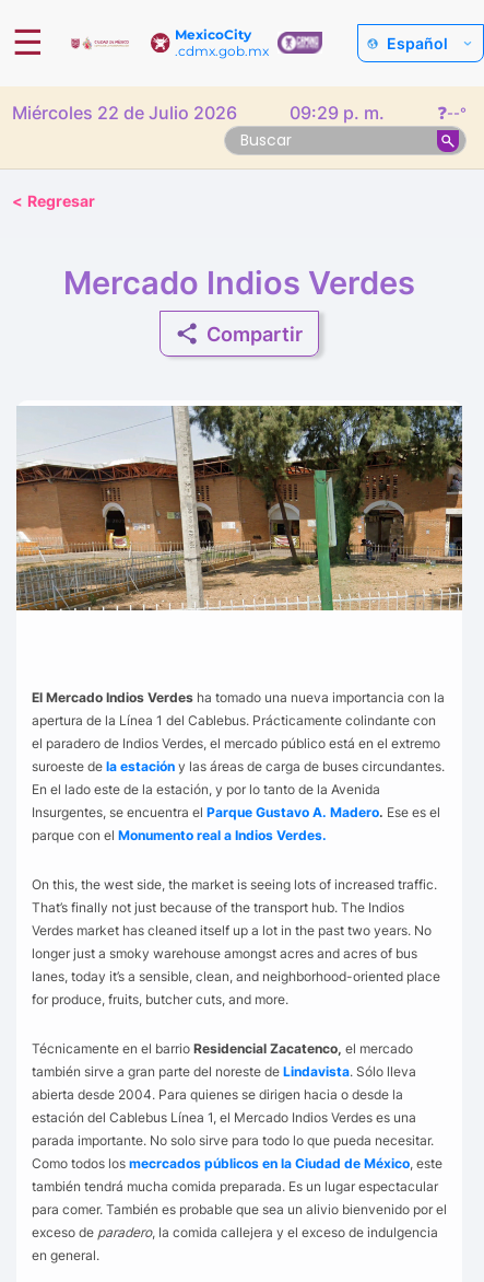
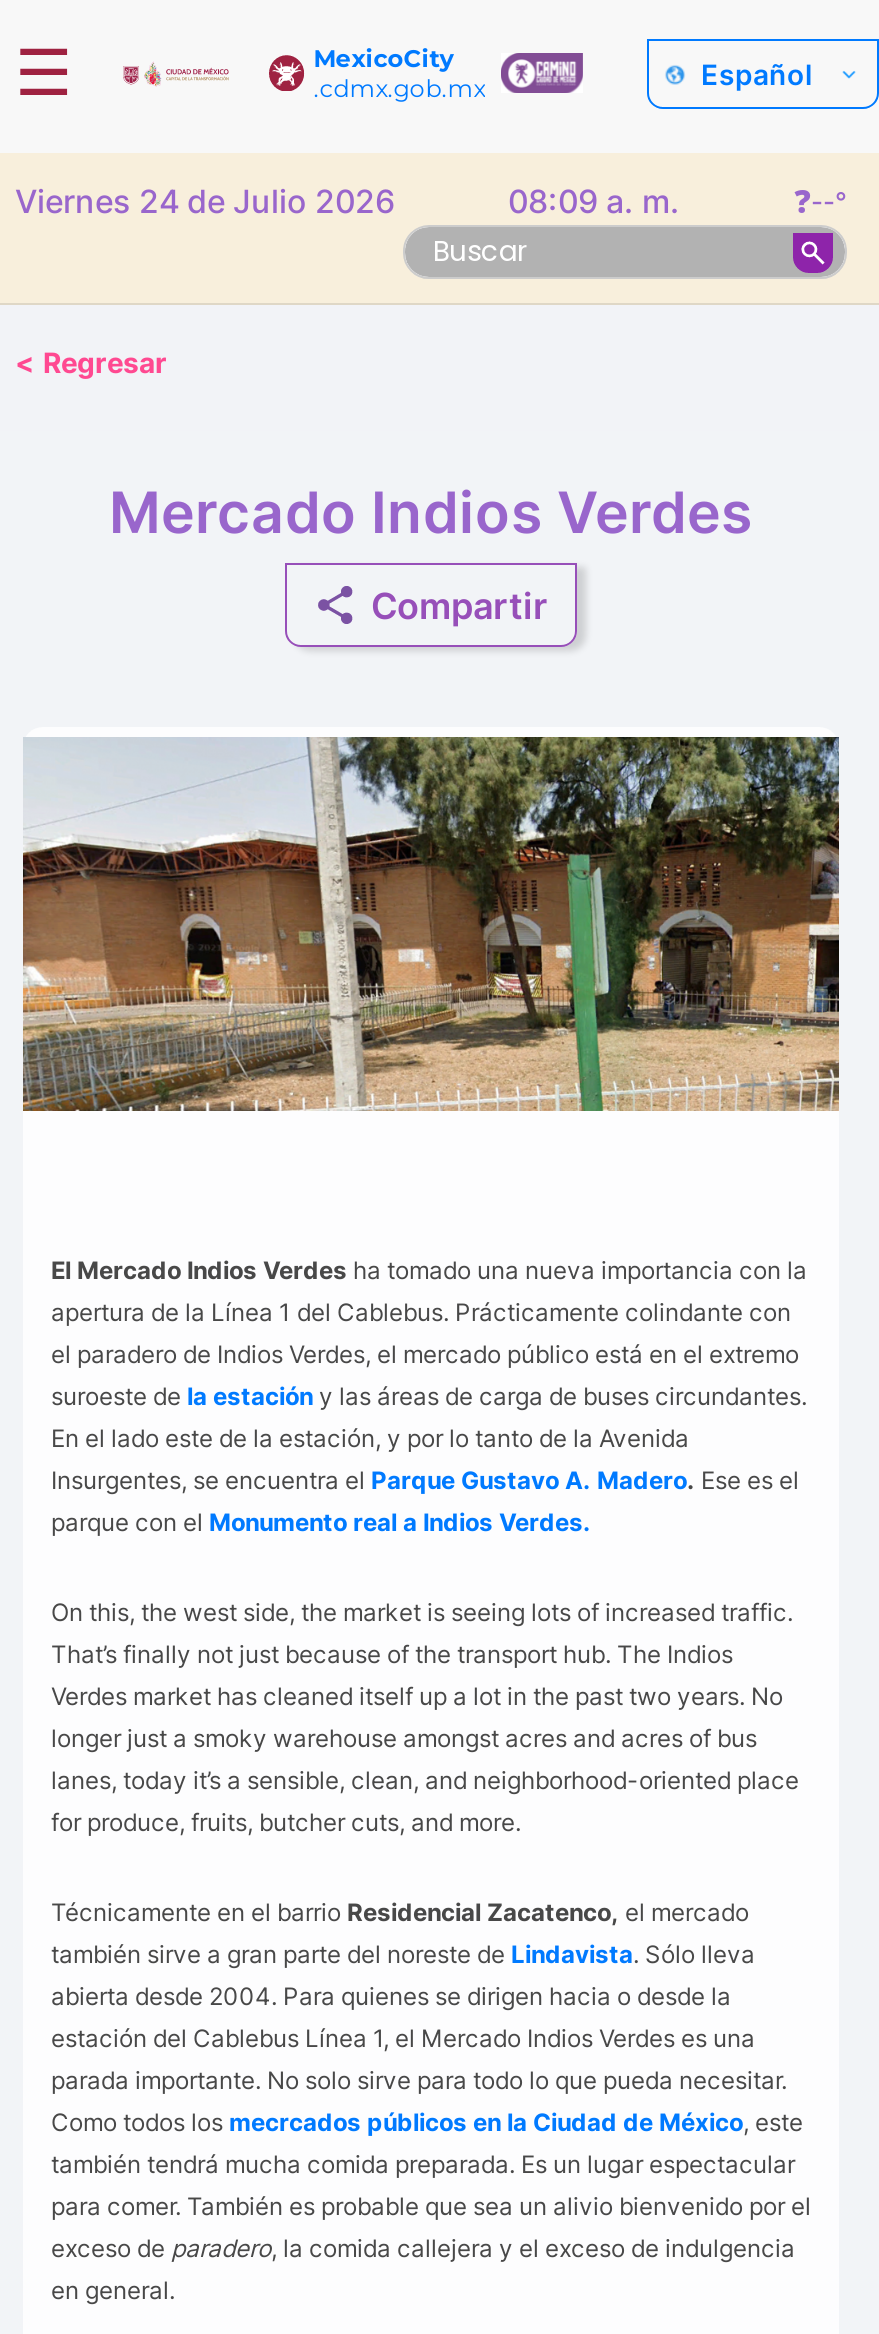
[12,102,237,124] Miércoles 22 de Julio 2026 -> [15,181,395,221] Viernes 24 de Julio 2026
[290,102,385,124] 09:29 p. m. -> [508,181,680,221] 08:09 a. m.

